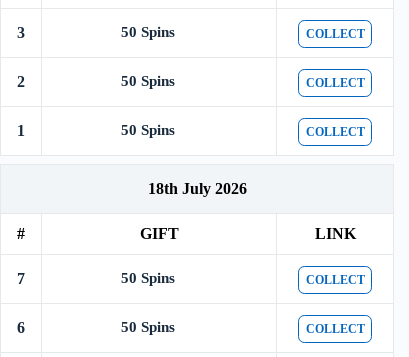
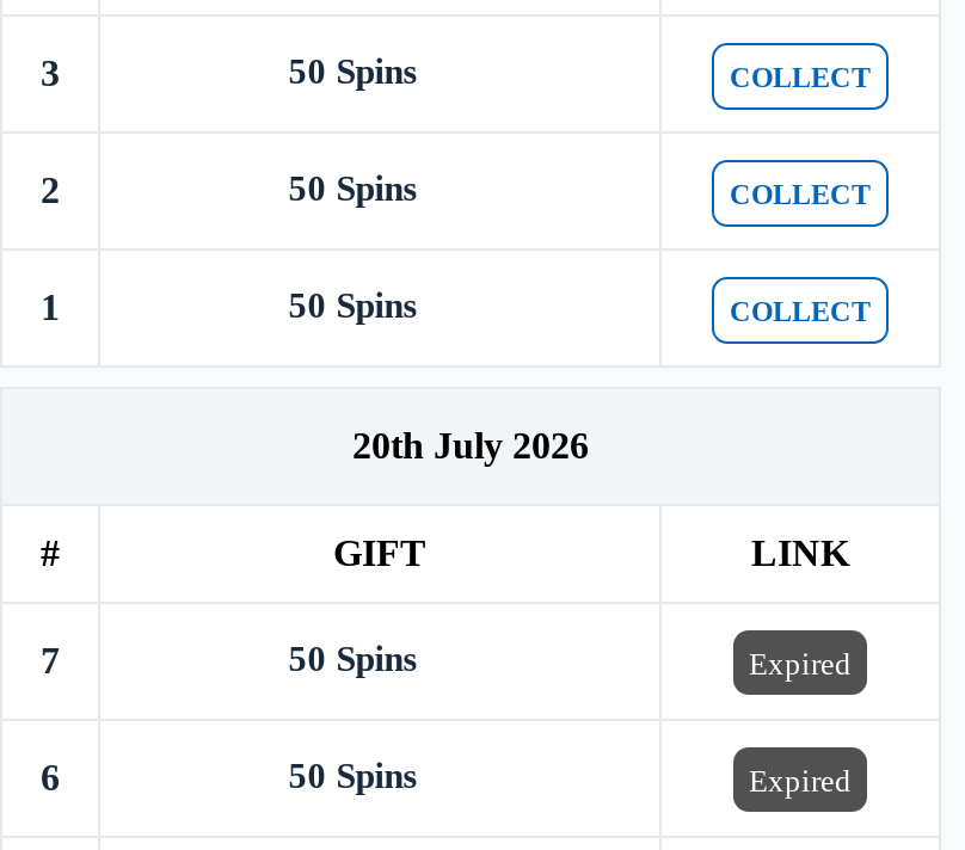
[147,180,246,197] 18th July 2026 -> [352,425,589,466] 20th July 2026
[305,273,364,287] COLLECT -> [749,645,852,680] Expired
[305,322,364,336] COLLECT -> [749,762,852,797] Expired

